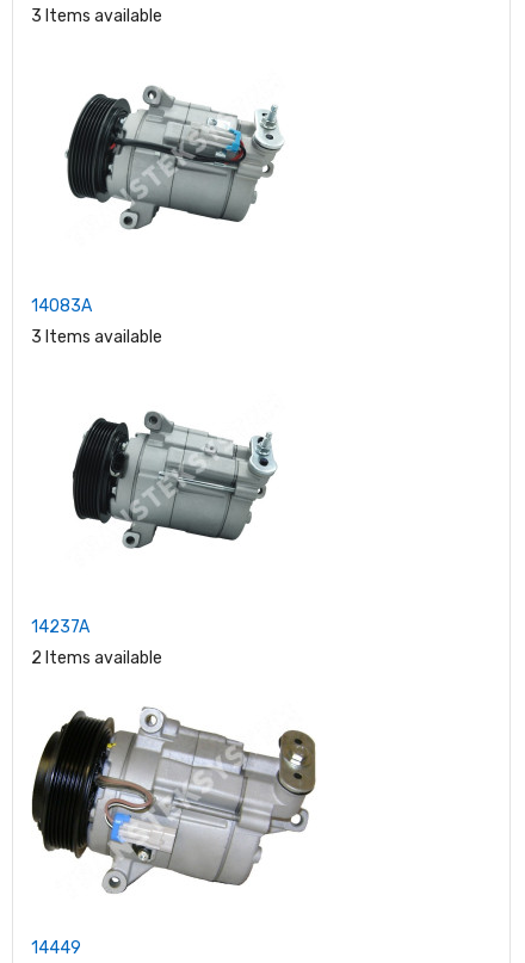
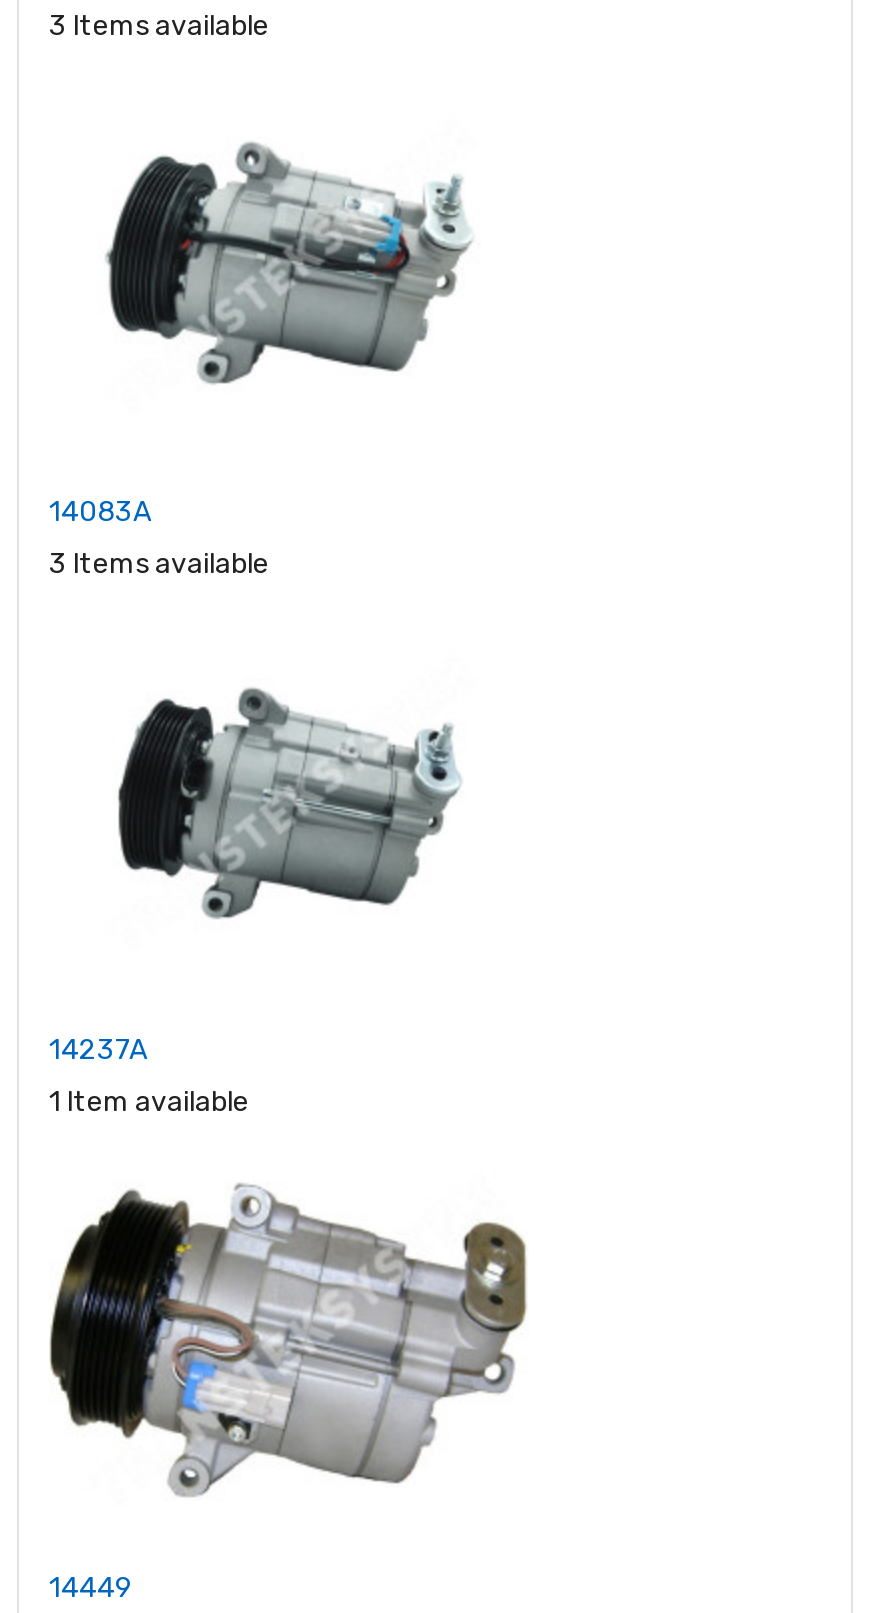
[31,648,162,668] 2 Items available -> [49,1085,249,1119] 1 Item available

